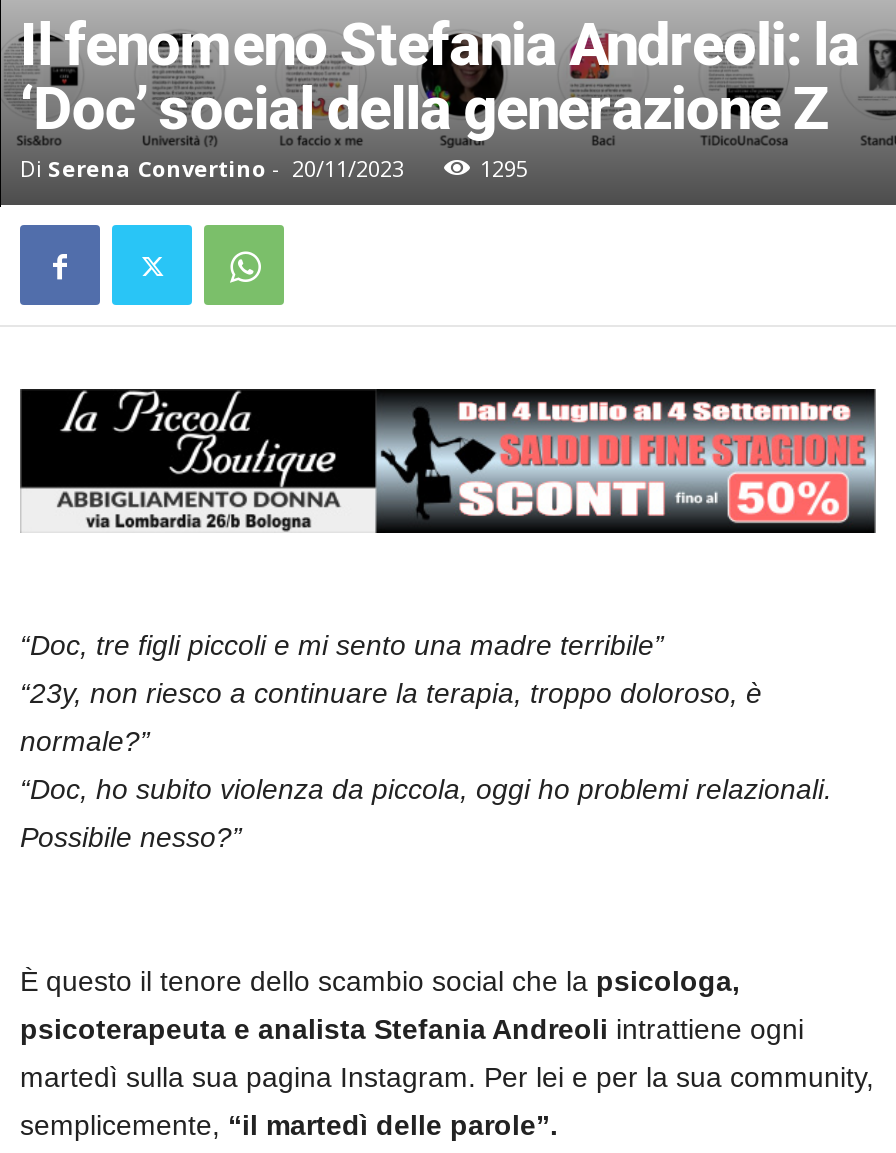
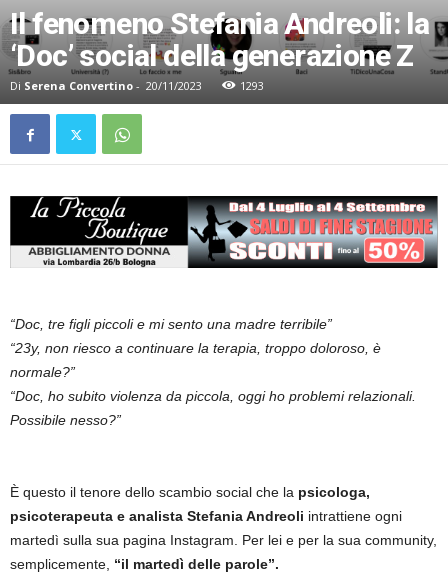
[480,154,528,184] 1295 -> [240,78,264,93] 1293

